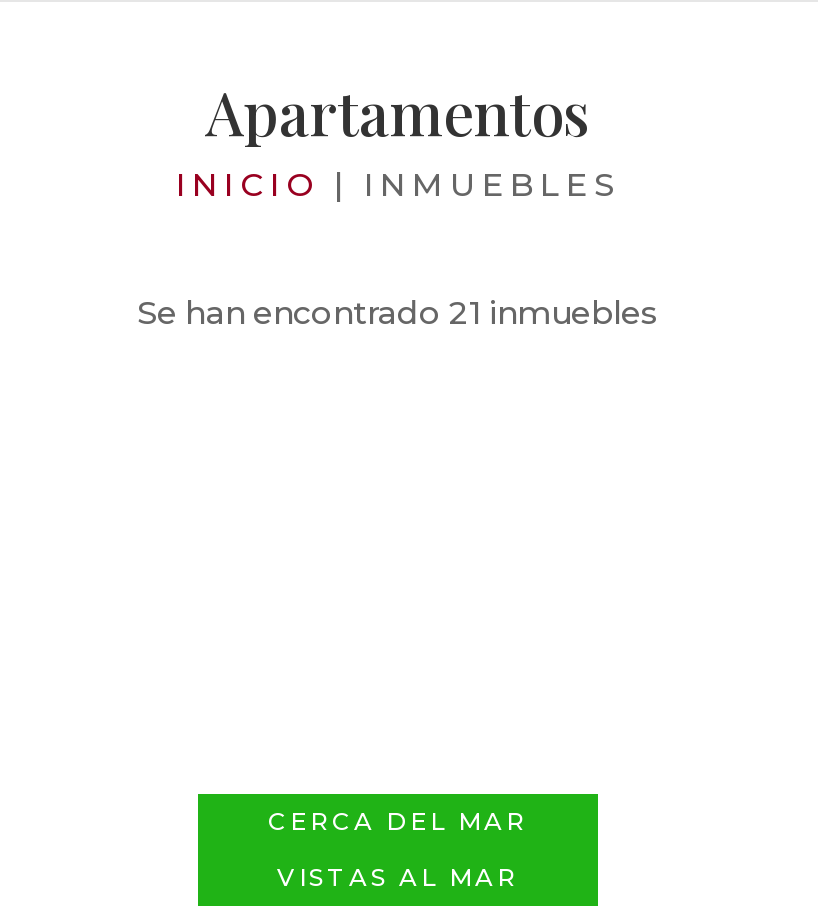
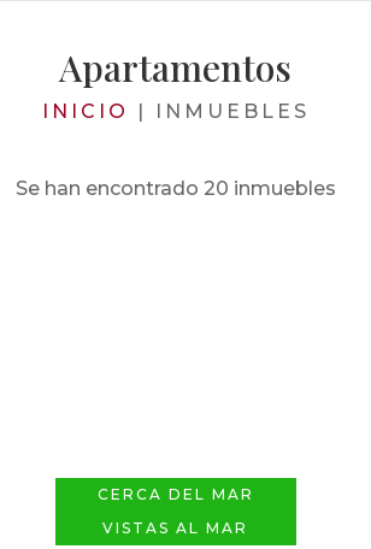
[137,294,659,332] Se han encontrado 21 inmuebles -> [16,177,336,200] Se han encontrado 20 inmuebles

